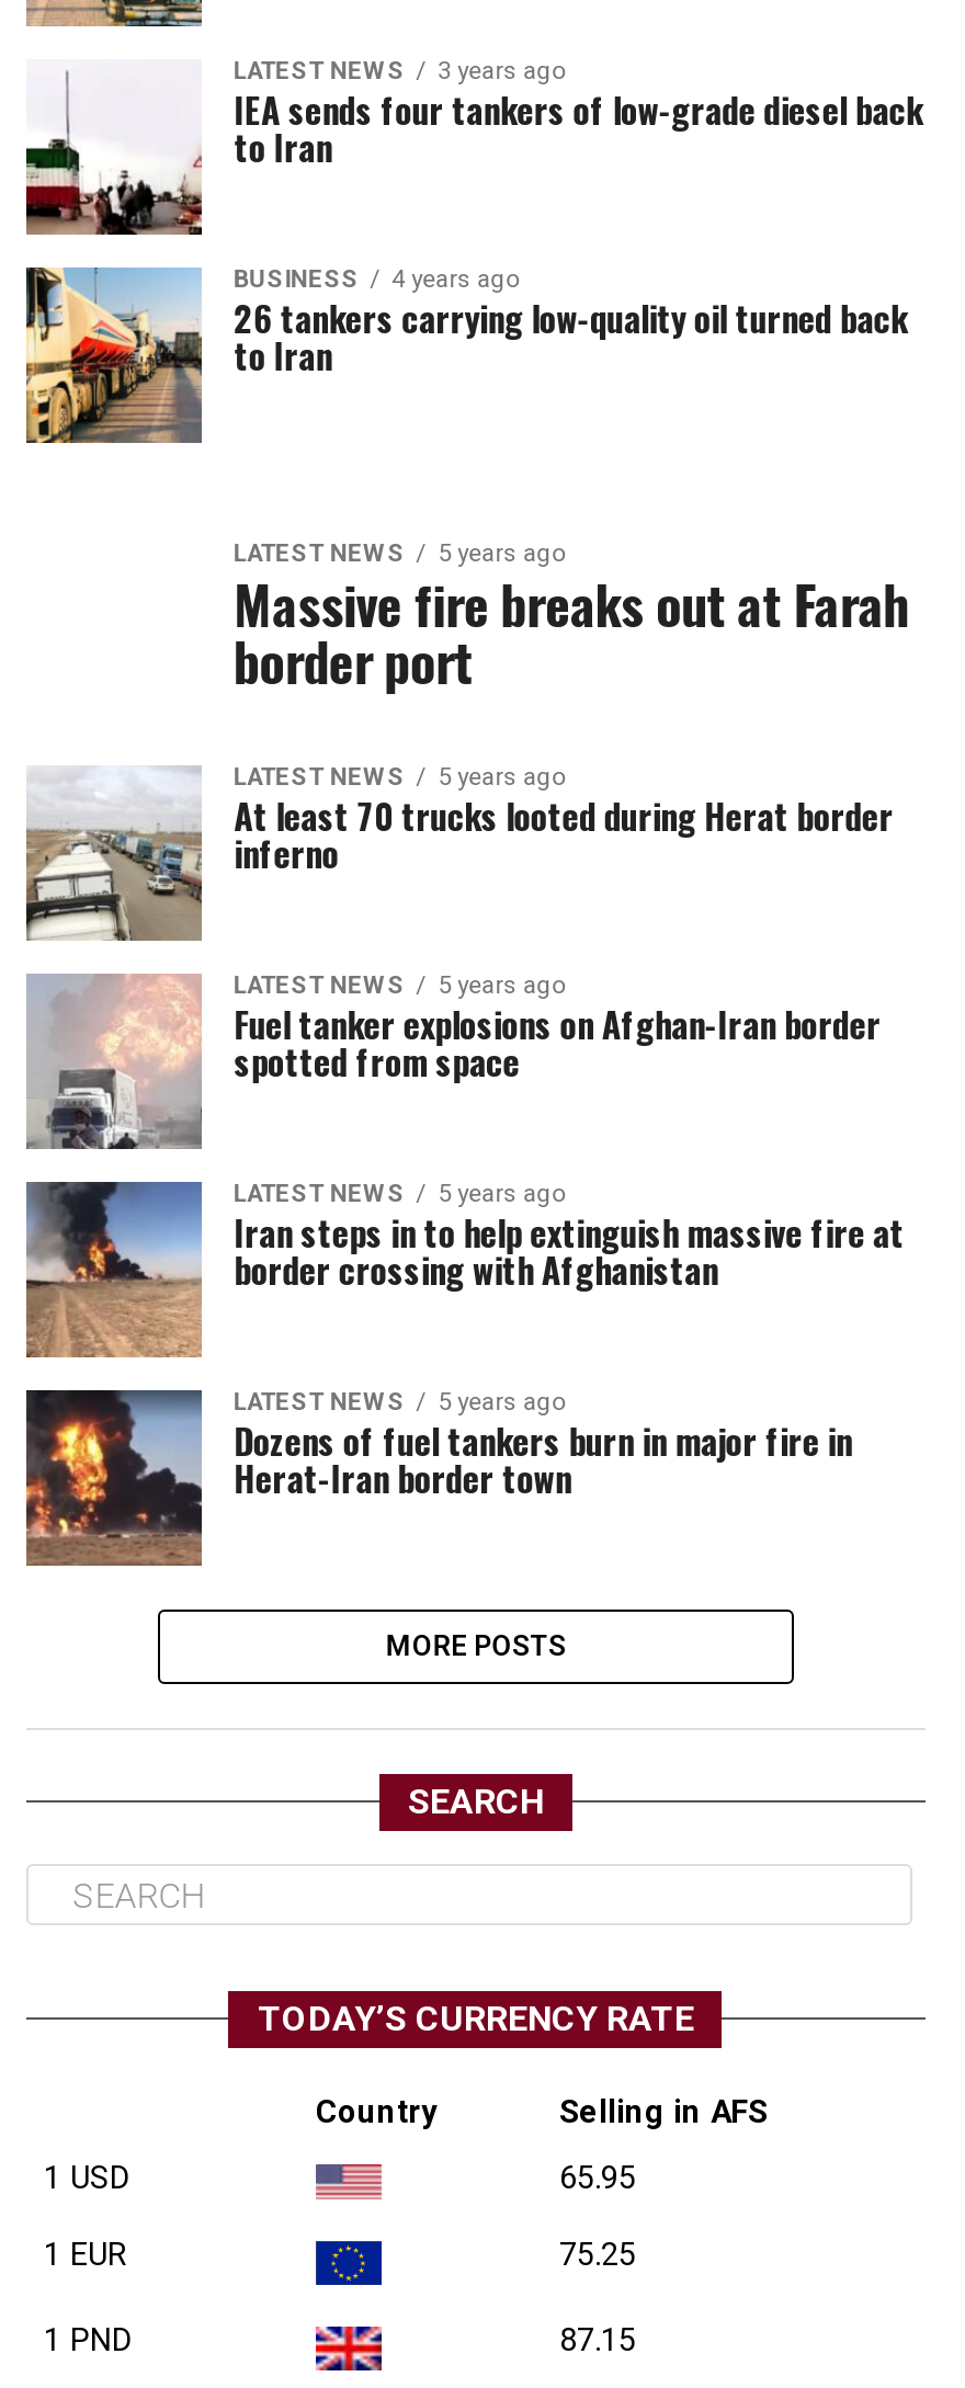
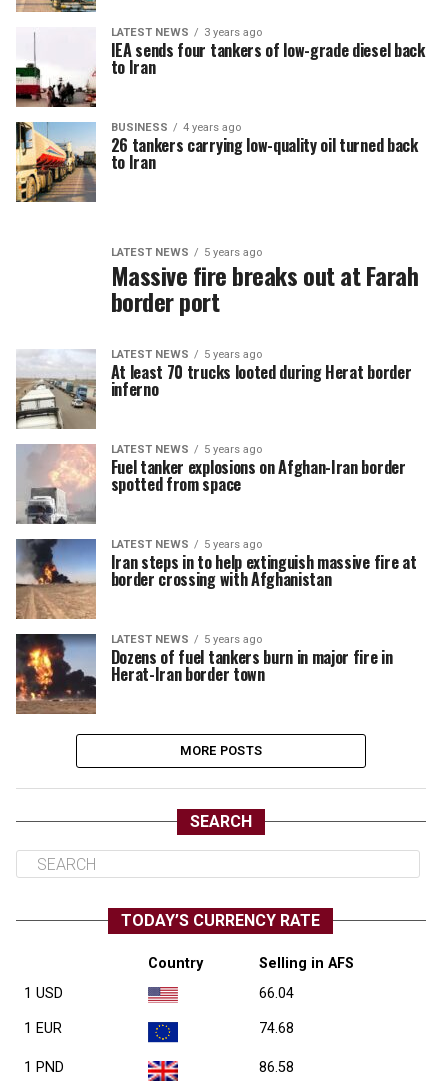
[559,2160,636,2197] 65.95 -> [259,985,294,1002] 66.04
[559,2237,636,2274] 75.25 -> [259,1020,294,1037] 74.68
[559,2322,636,2359] 87.15 -> [259,1059,294,1076] 86.58

